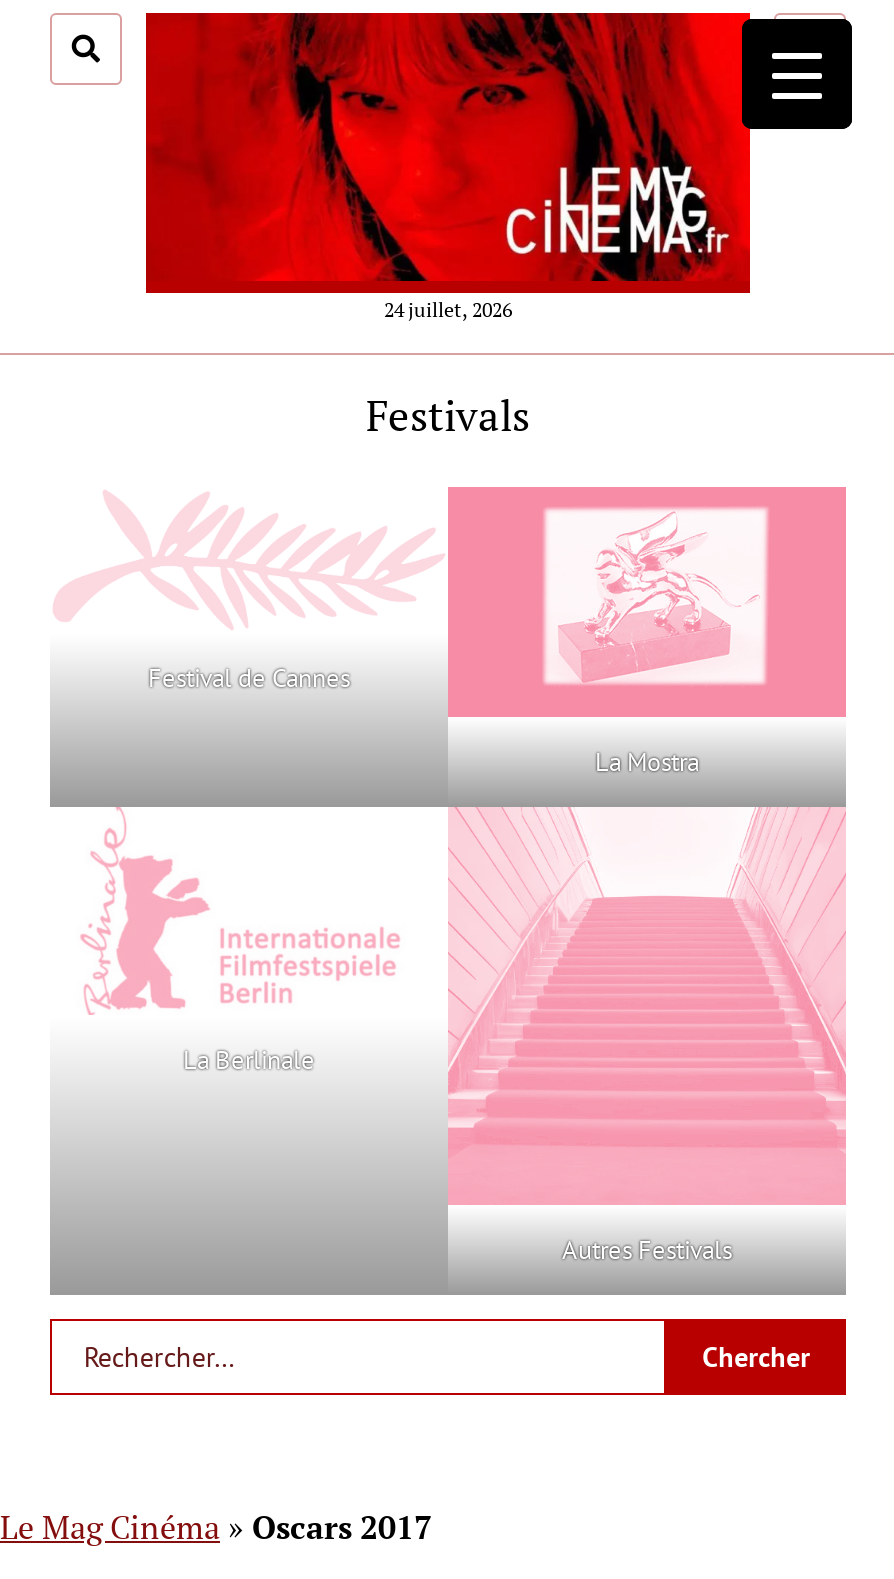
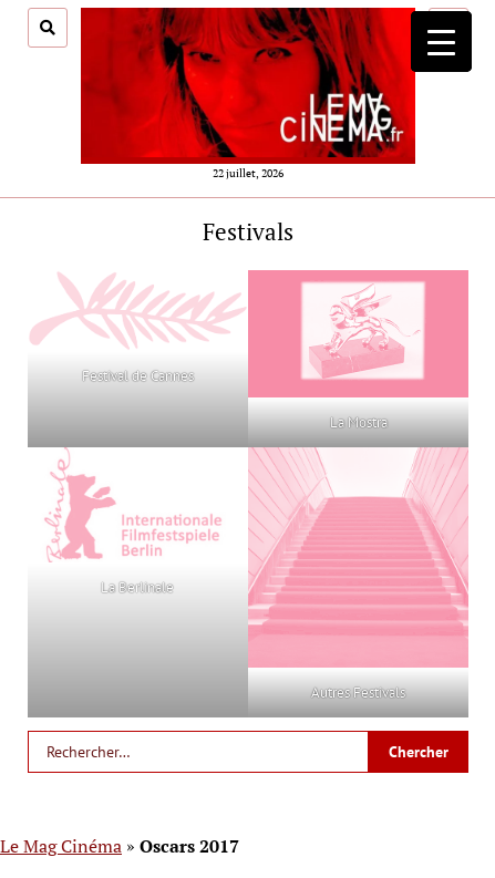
[384,298,512,324] 24 juillet, 2026 -> [213,166,283,180] 22 juillet, 2026

